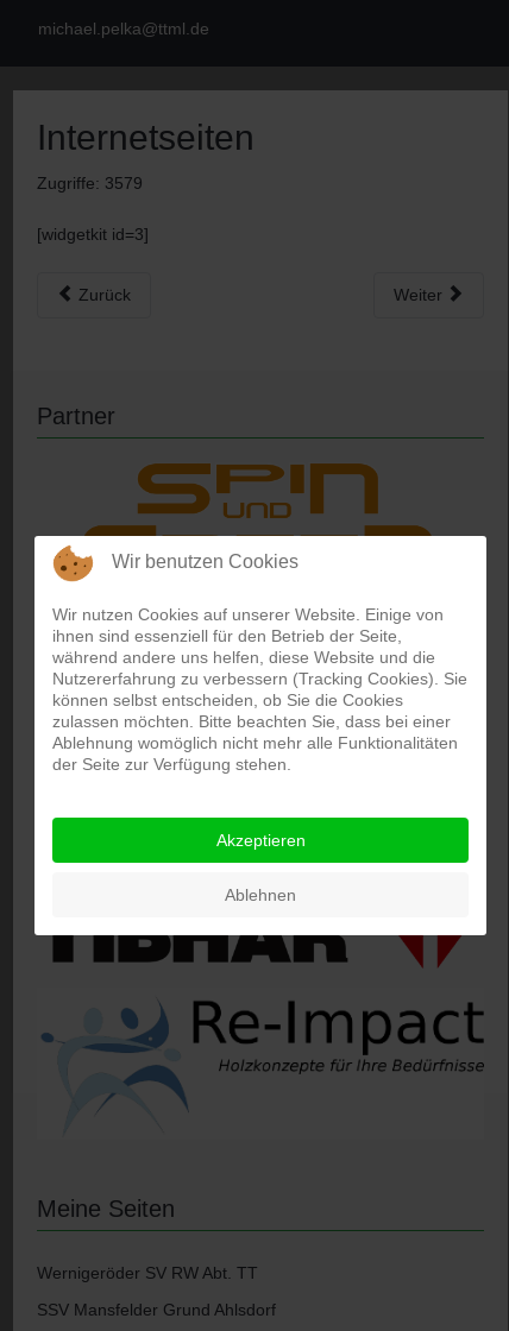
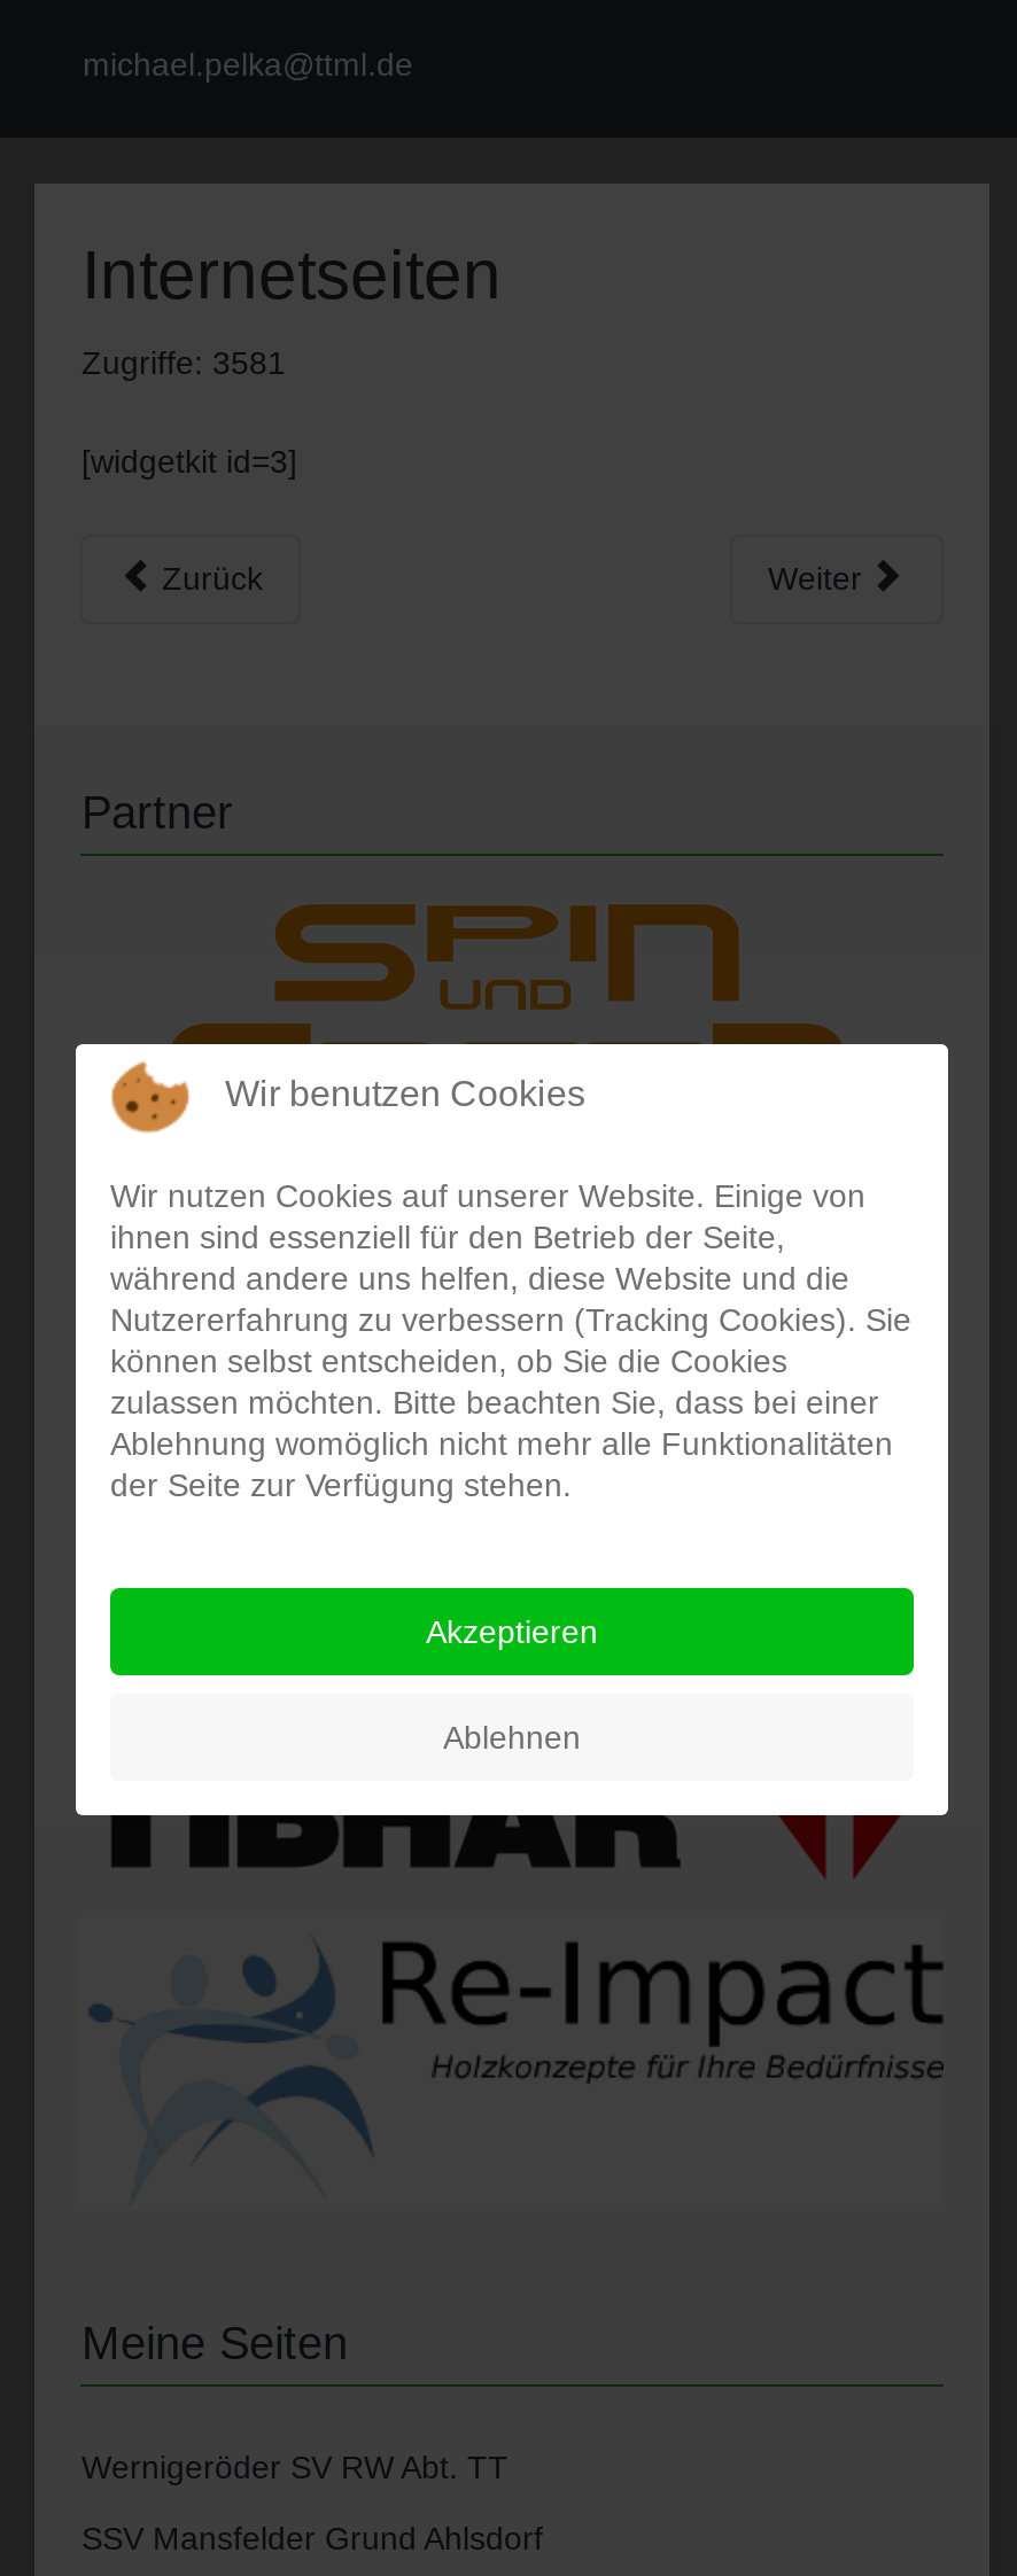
[37,174,143,193] Zugriffe: 3579 -> [81,344,286,381] Zugriffe: 3581

